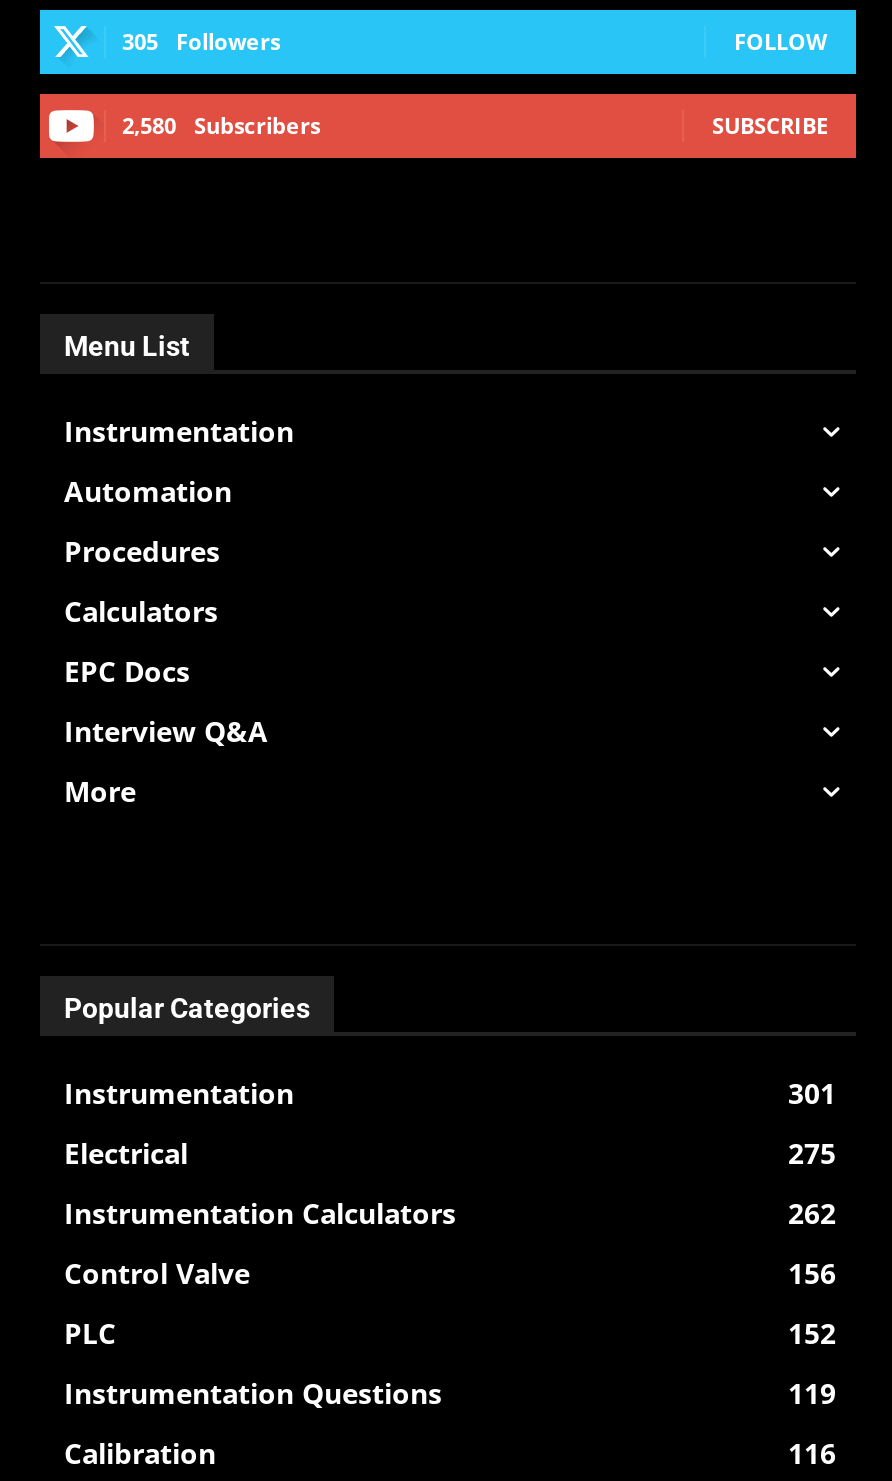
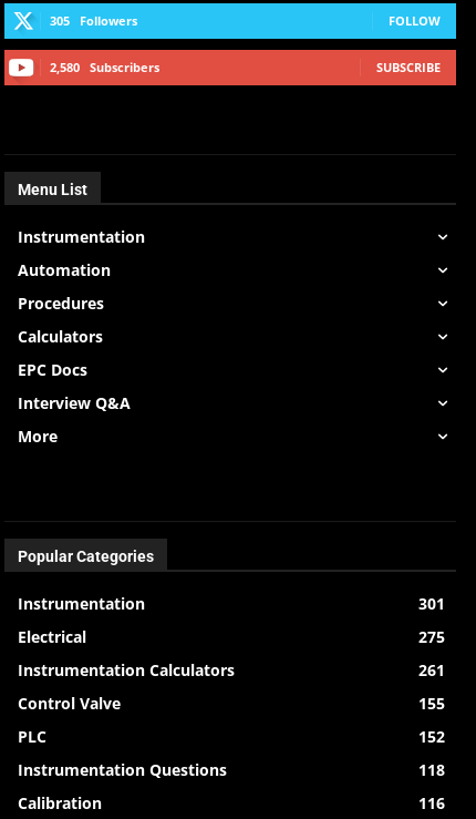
[788,1194,836,1232] 262 -> [418,659,445,680] 261
[788,1254,836,1292] 156 -> [418,692,445,713] 155
[788,1374,836,1412] 119 -> [418,759,445,780] 118

